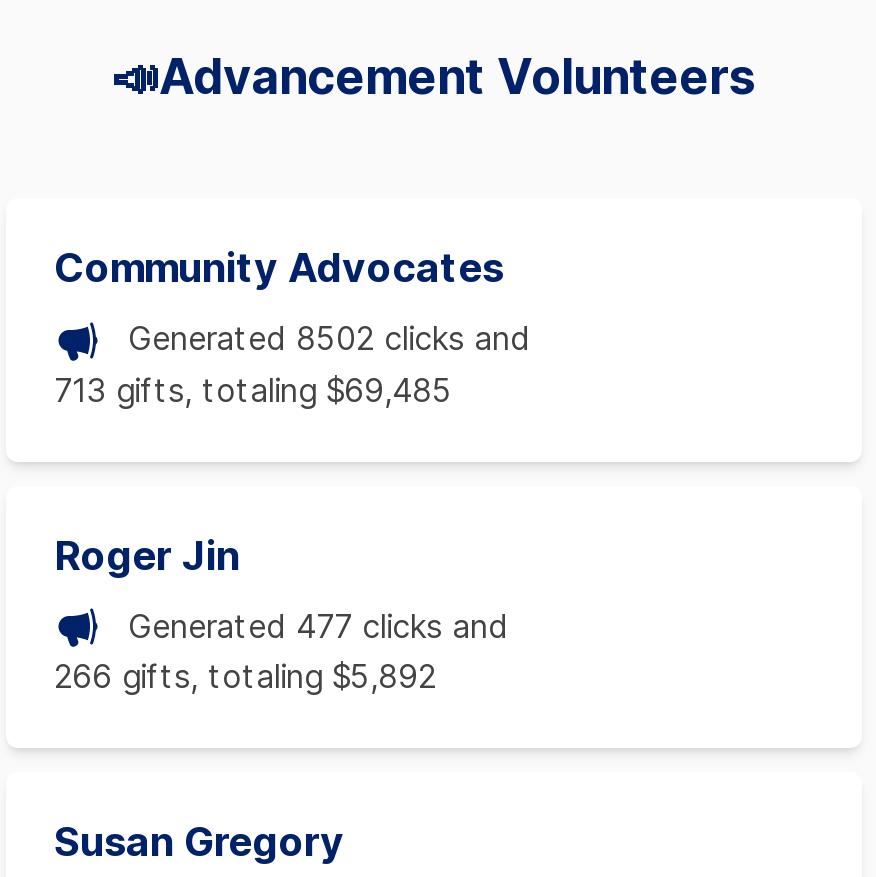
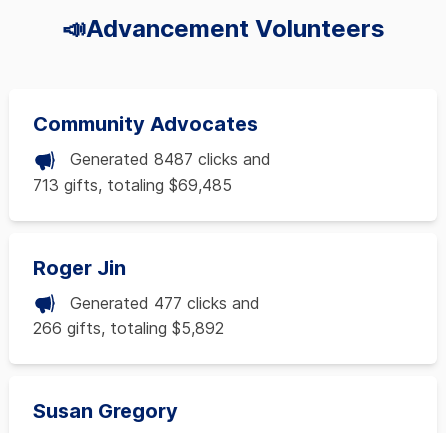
[118,318,530,358] Generated 8502 clicks and -> [65,149,271,169] Generated 8487 clicks and

